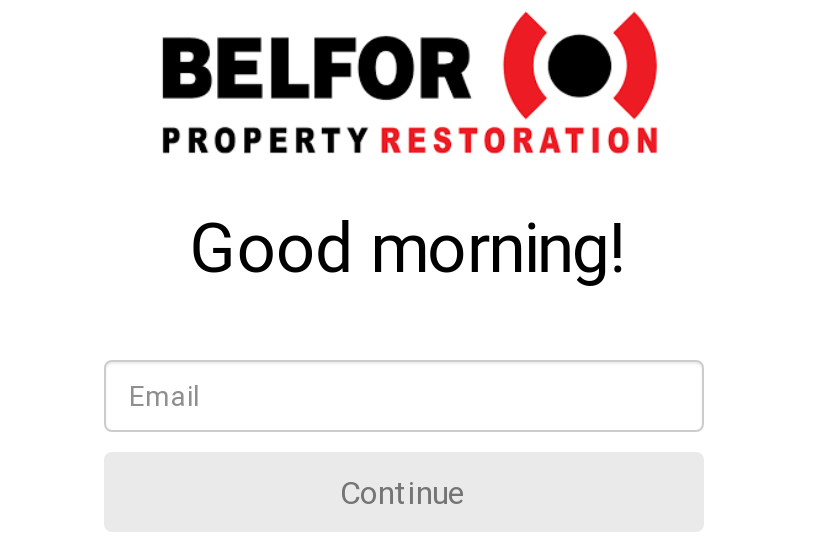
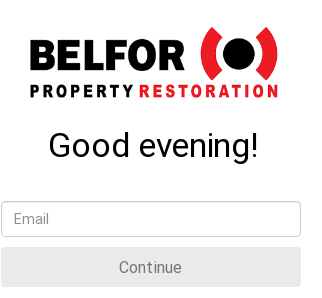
[189,209,627,289] Good morning! -> [48,125,258,165] Good evening!

